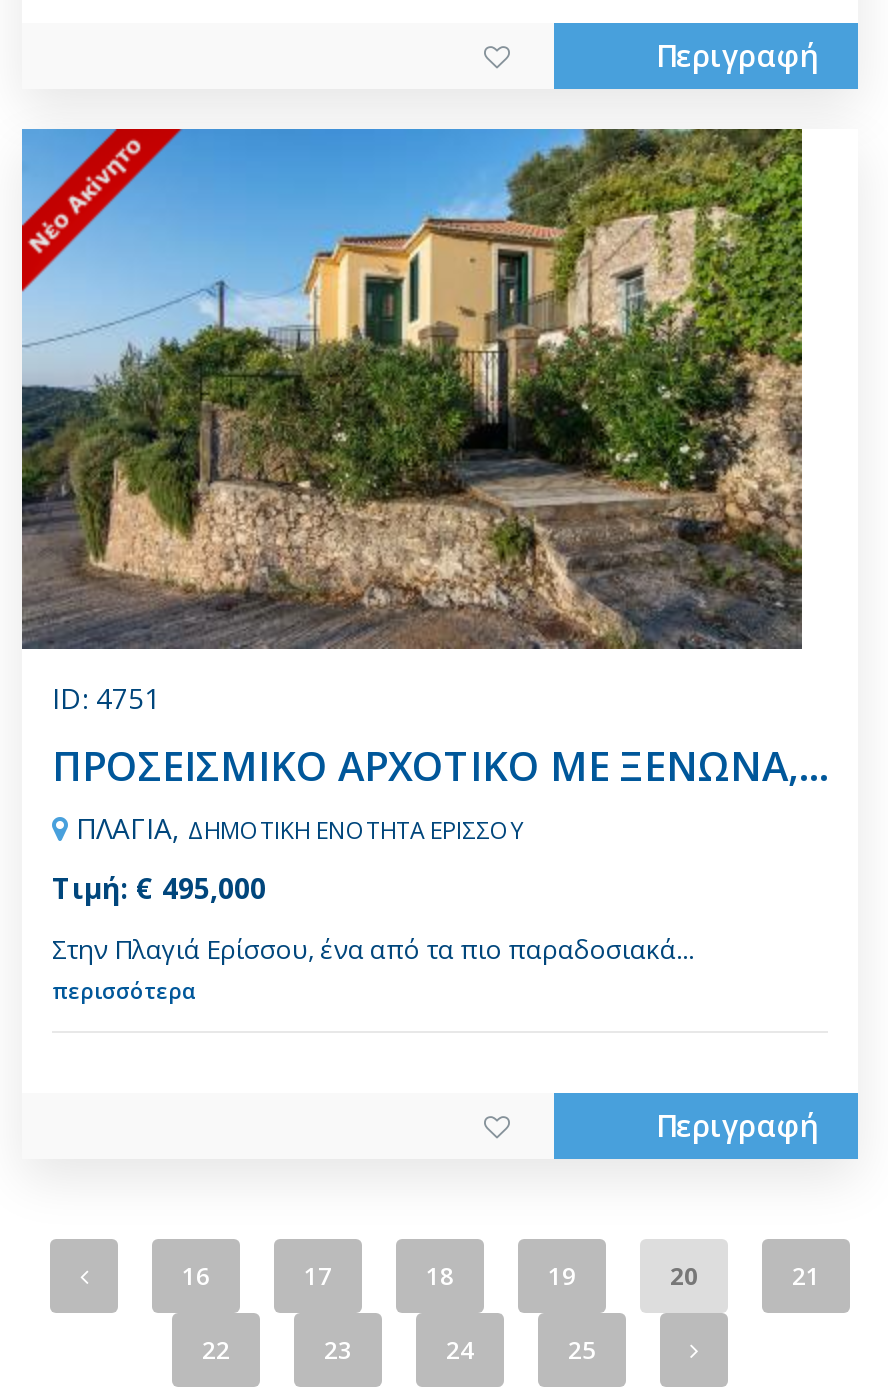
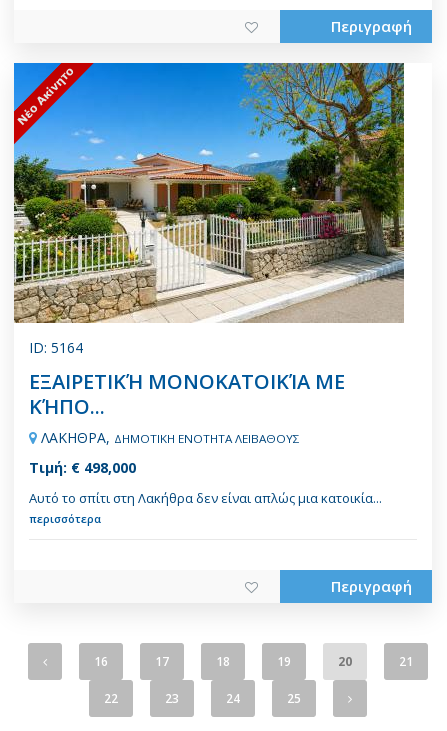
[22,127,828,847] [image] | ID: 4751 | ΠΡΟΣΕΙΣΜΙΚΟ ΑΡΧΟΤΙΚΟ ΜΕ ΞΕΝΩΝΑ,... | ΠΛΑΓΙΑ, ΔΗΜΟΤΙΚΗ ΕΝΟΤΗΤΑ ΕΡΙΣΣΟΥ -> [13,62,405,447] [image] | ID: 5164 | ΕΞΑΙΡΕΤΙΚΉ ΜΟΝΟΚΑΤΟΙΚΊΑ ΜΕ | ΚΉΠΟ... | ΛΑΚΗΘΡΑ, ΔΗΜΟΤΙΚΗ ΕΝΟΤΗΤΑ ΛΕΙΒΑΘΟΥΣ
[52,869,266,907] Τιμή: € 495,000 -> [29,458,136,477] Τιμή: € 498,000
[52,931,694,967] Στην Πλαγιά Ερίσσου, ένα από τα πιο παραδοσιακά... -> [29,489,382,507] Αυτό το σπίτι στη Λακήθρα δεν είναι απλώς μια κατοικία...

